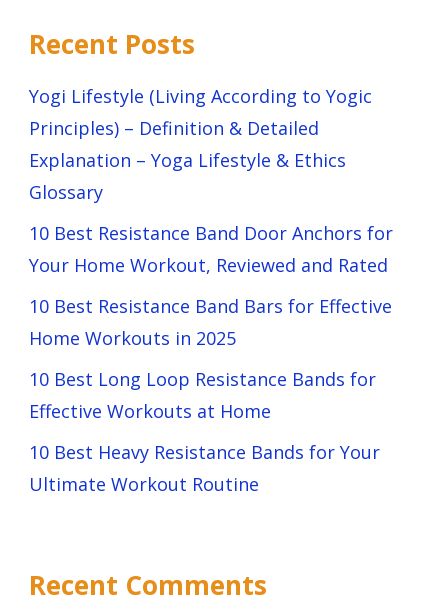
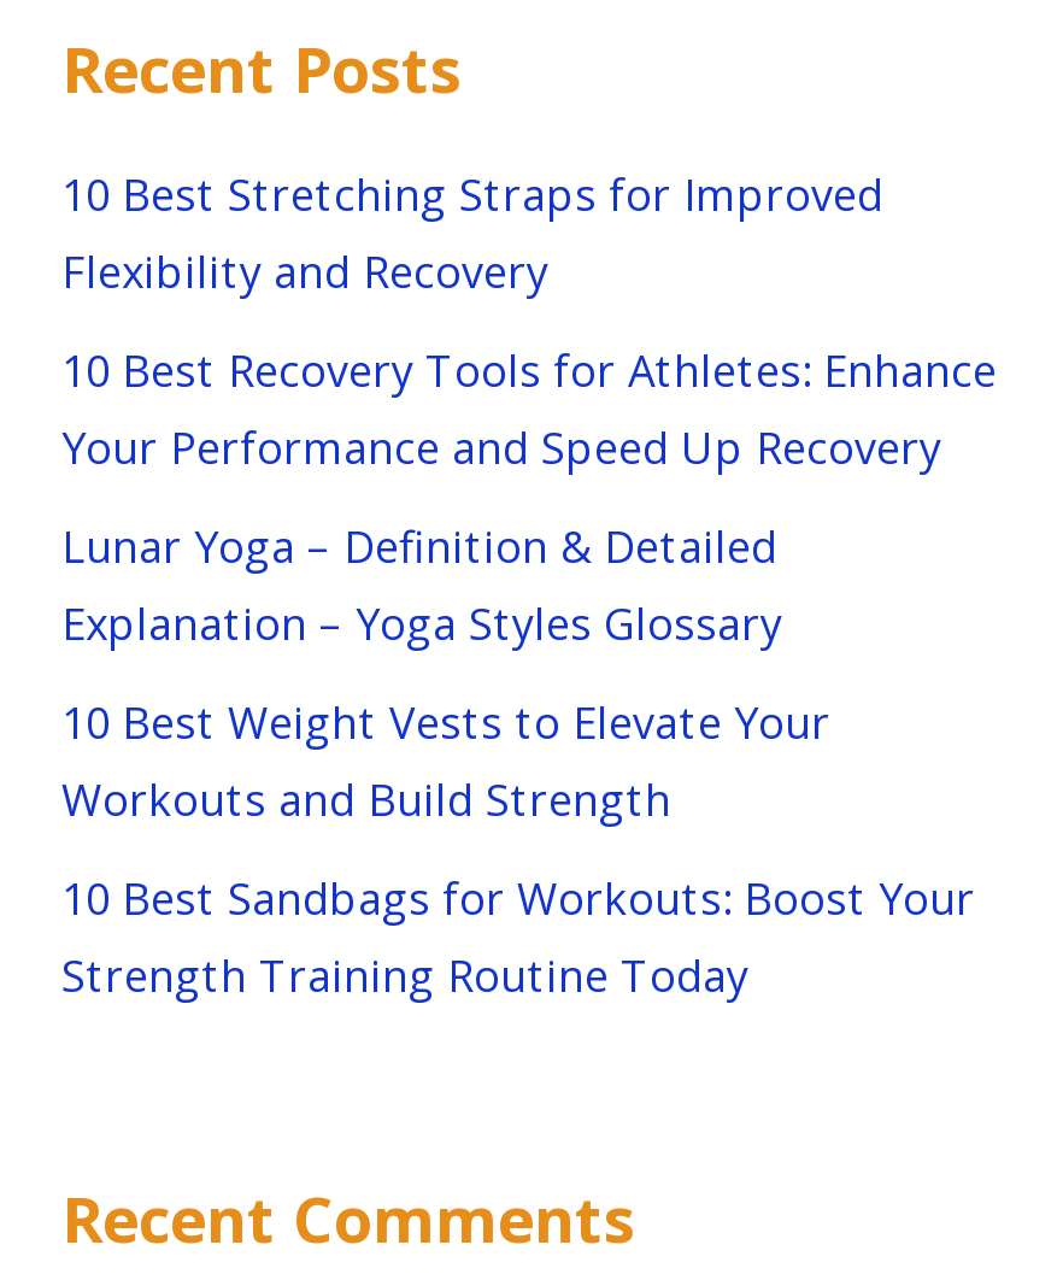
[29,84,372,204] Yogi Lifestyle (Living According to Yogic | Principles) – Definition & Detailed | Explanation – Yoga Lifestyle & Ethics | Glossary -> [61,165,883,300] 10 Best Stretching Straps for Improved | Flexibility and Recovery
[29,221,393,277] 10 Best Resistance Band Door Anchors for | Your Home Workout, Reviewed and Rated -> [61,341,997,476] 10 Best Recovery Tools for Athletes: Enhance | Your Performance and Speed Up Recovery
[29,294,392,350] 10 Best Resistance Band Bars for Effective | Home Workouts in 2025 -> [61,517,782,652] Lunar Yoga – Definition & Detailed | Explanation – Yoga Styles Glossary
[29,367,376,423] 10 Best Long Loop Resistance Bands for | Effective Workouts at Home -> [61,693,830,828] 10 Best Weight Vests to Elevate Your | Workouts and Build Strength
[29,440,380,496] 10 Best Heavy Resistance Bands for Your | Ultimate Workout Routine -> [61,869,975,1004] 10 Best Sandbags for Workouts: Boost Your | Strength Training Routine Today

